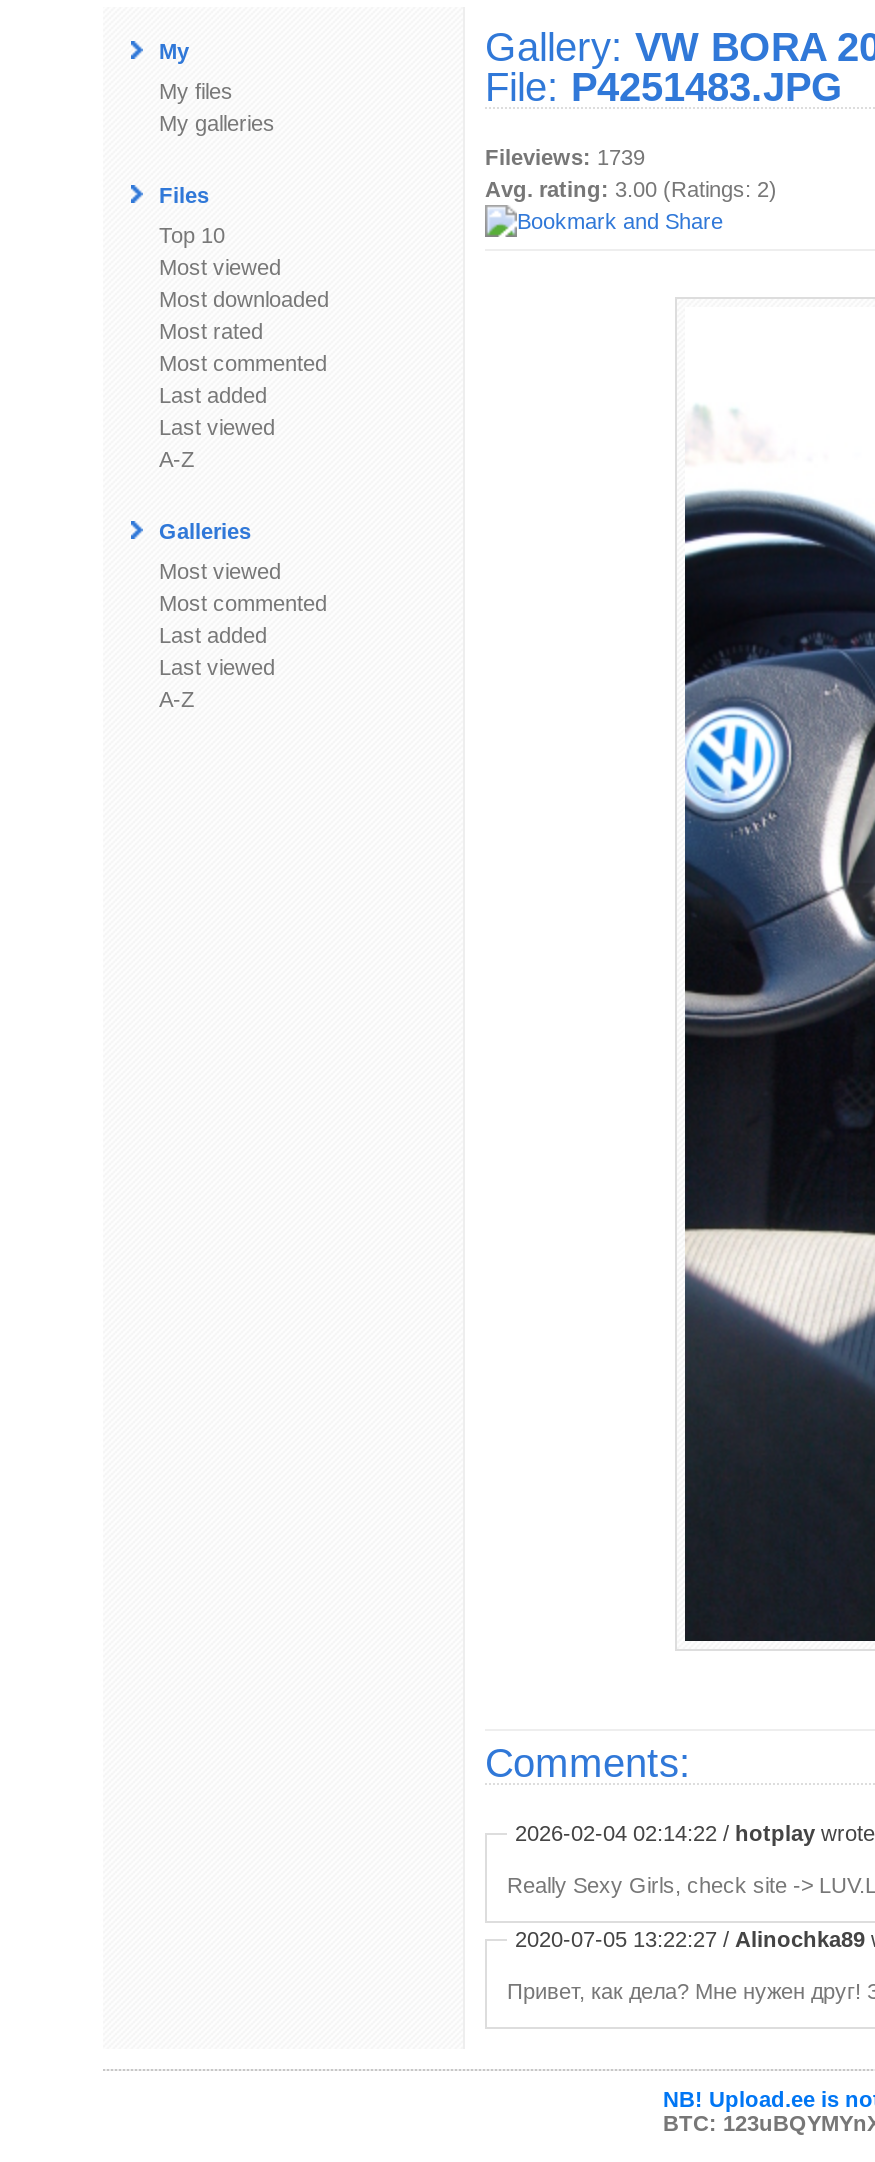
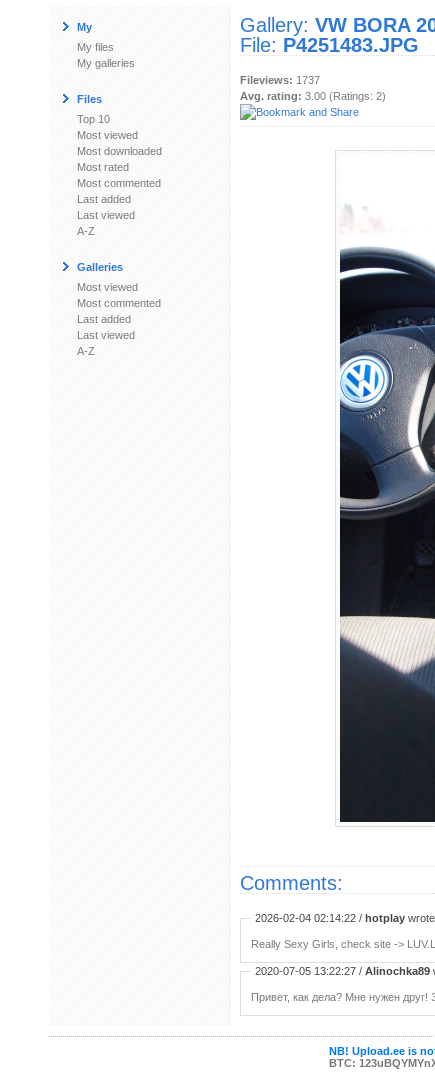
[485,145,645,169] Fileviews: 1739 -> [240,74,320,86] Fileviews: 1737

